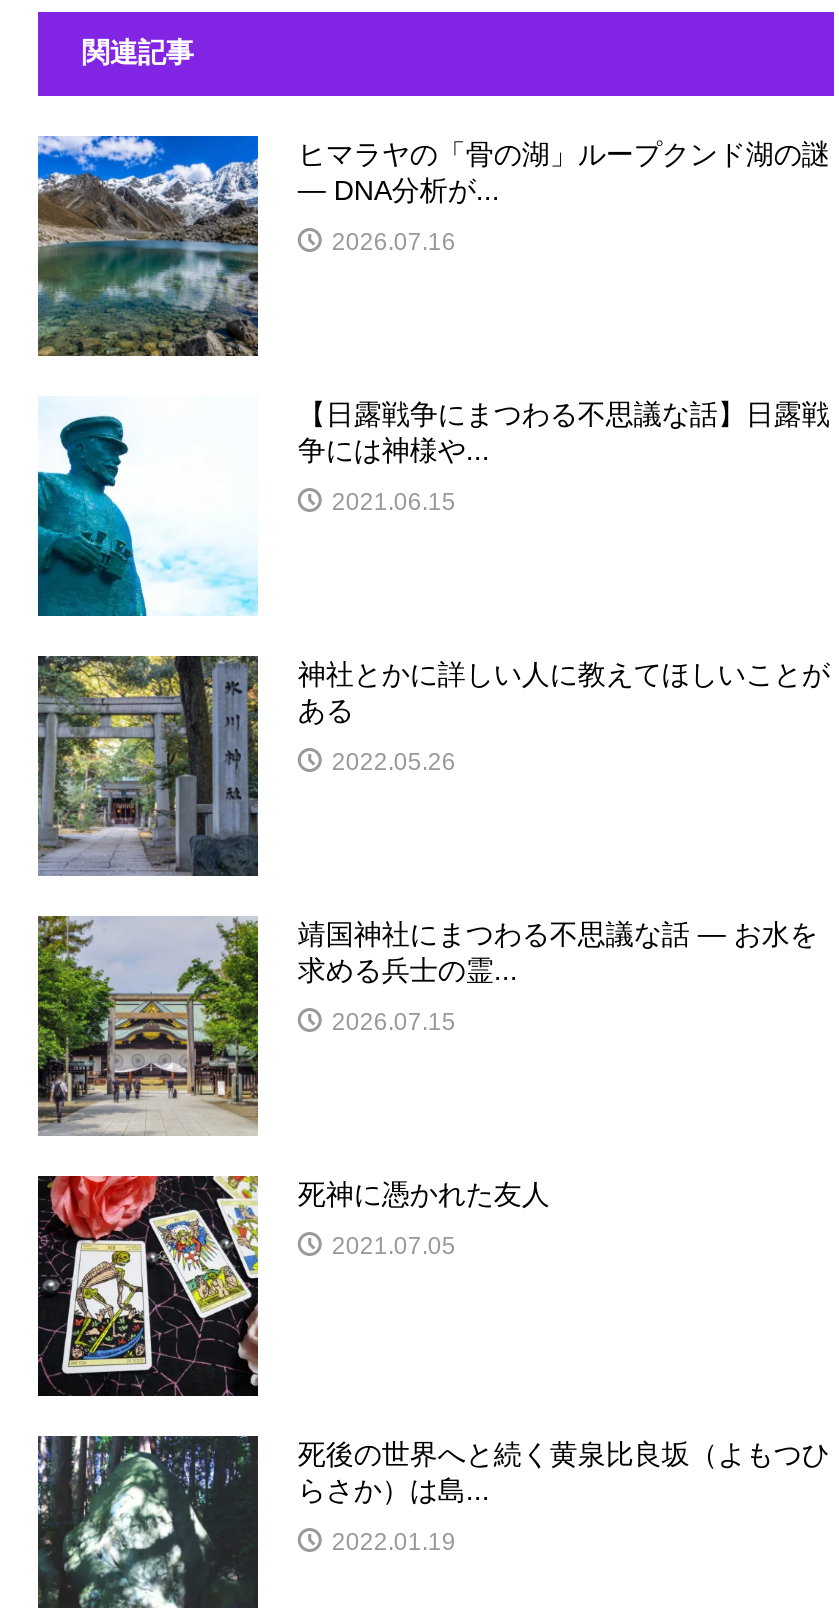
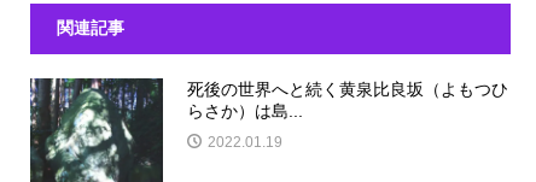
[36,134,830,358] [image] | ヒマラヤの「骨の湖」ループクンド湖の謎 | ― DNA分析が... | 2026.07.16 -> none
[36,398,830,618] [image] | 【日露戦争にまつわる不思議な話】日露戦 | 争には神様や... | 2021.06.15 -> none
[38,654,830,878] [image] | 神社とかに詳しい人に教えてほしいことが | ある | 2022.05.26 -> none
[36,914,818,1138] [image] | 靖国神社にまつわる不思議な話 — お水を | 求める兵士の霊... | 2026.07.15 -> none
[38,1174,550,1398] [image] | 死神に憑かれた友人 | 2021.07.05 -> none

